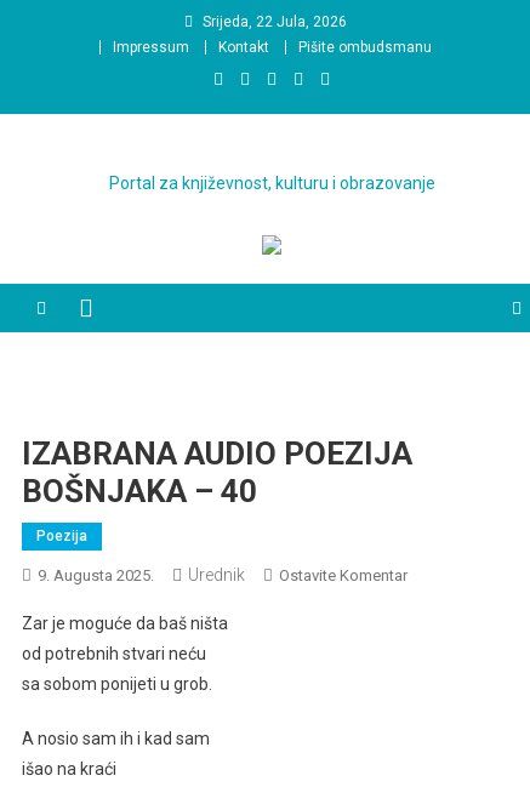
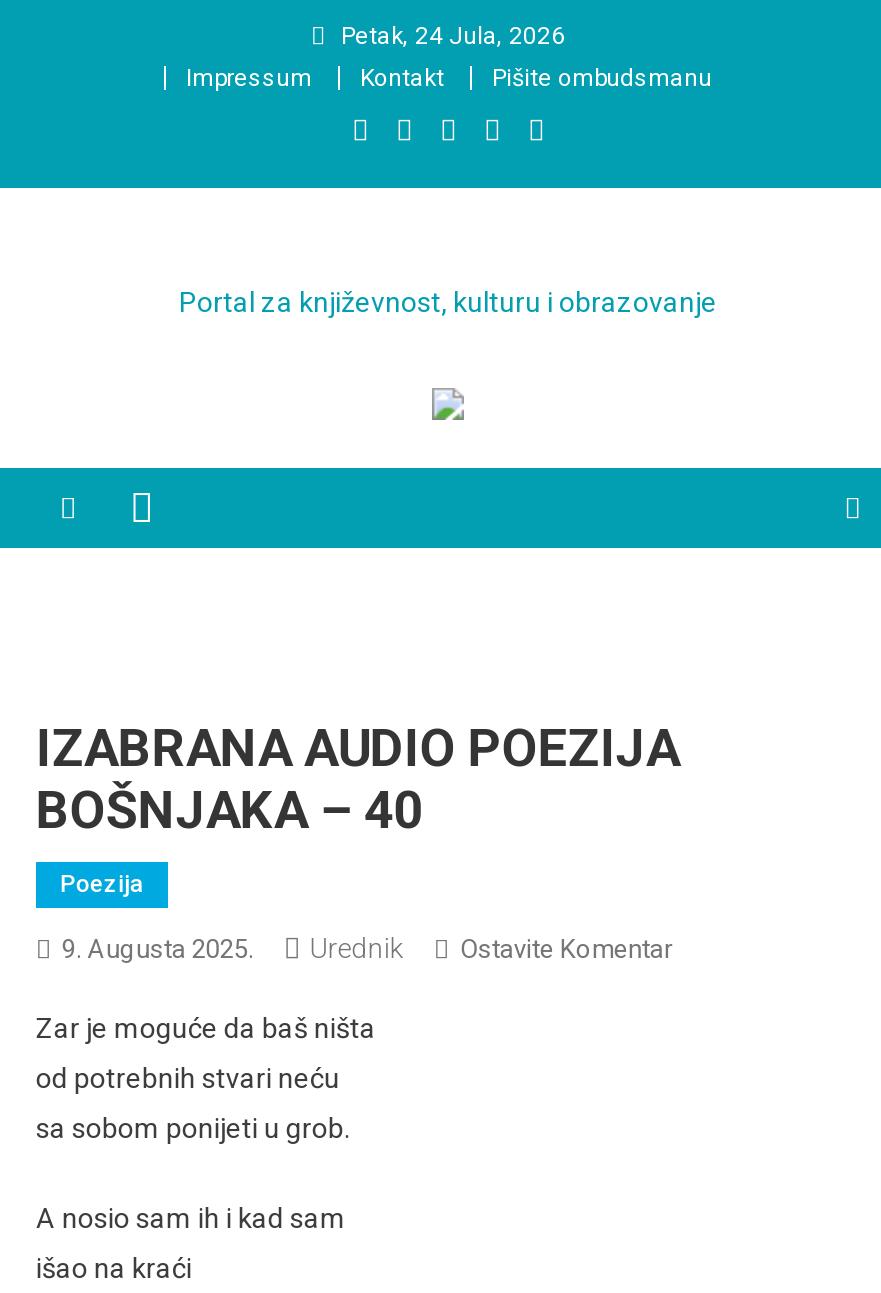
[203,13,347,30] Srijeda, 22 Jula, 2026 -> [341,22,565,50] Petak, 24 Jula, 2026

